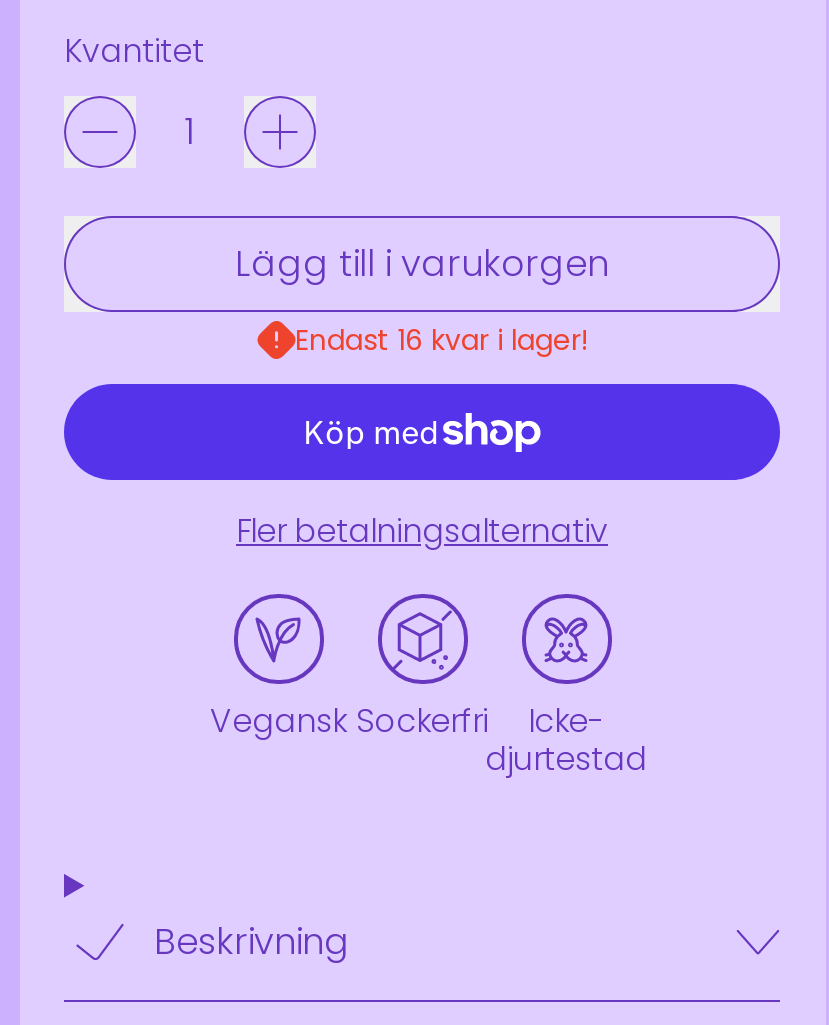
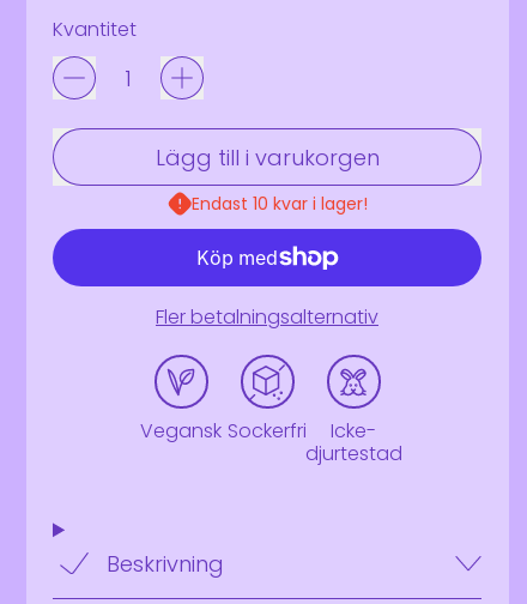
[295,320,589,360] Endast 16 kvar i lager! -> [191,191,367,215] Endast 10 kvar i lager!

